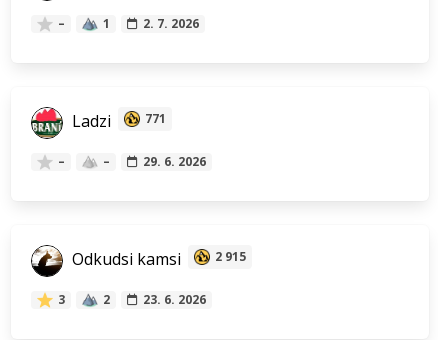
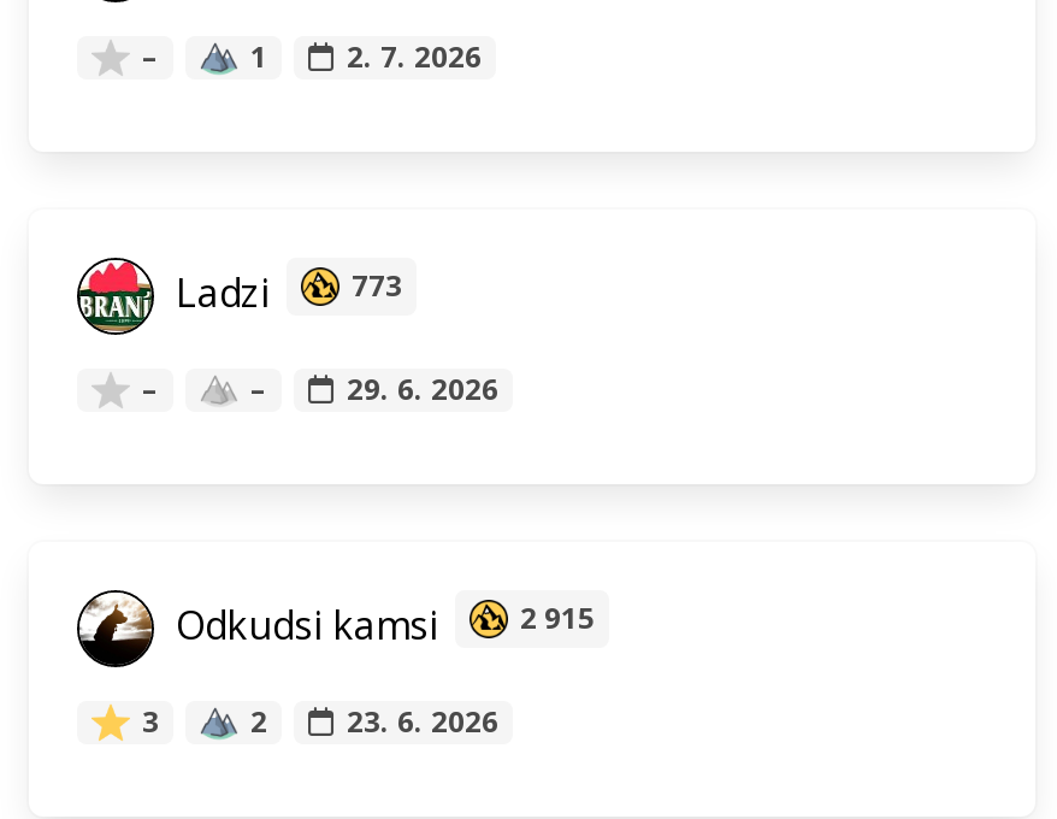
[68,110,166,132] Ladzi 771 -> [166,265,402,318] Ladzi 773

